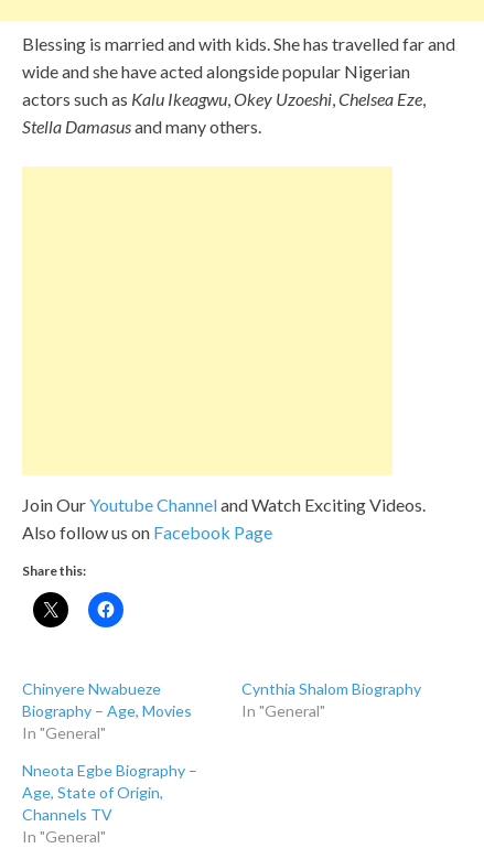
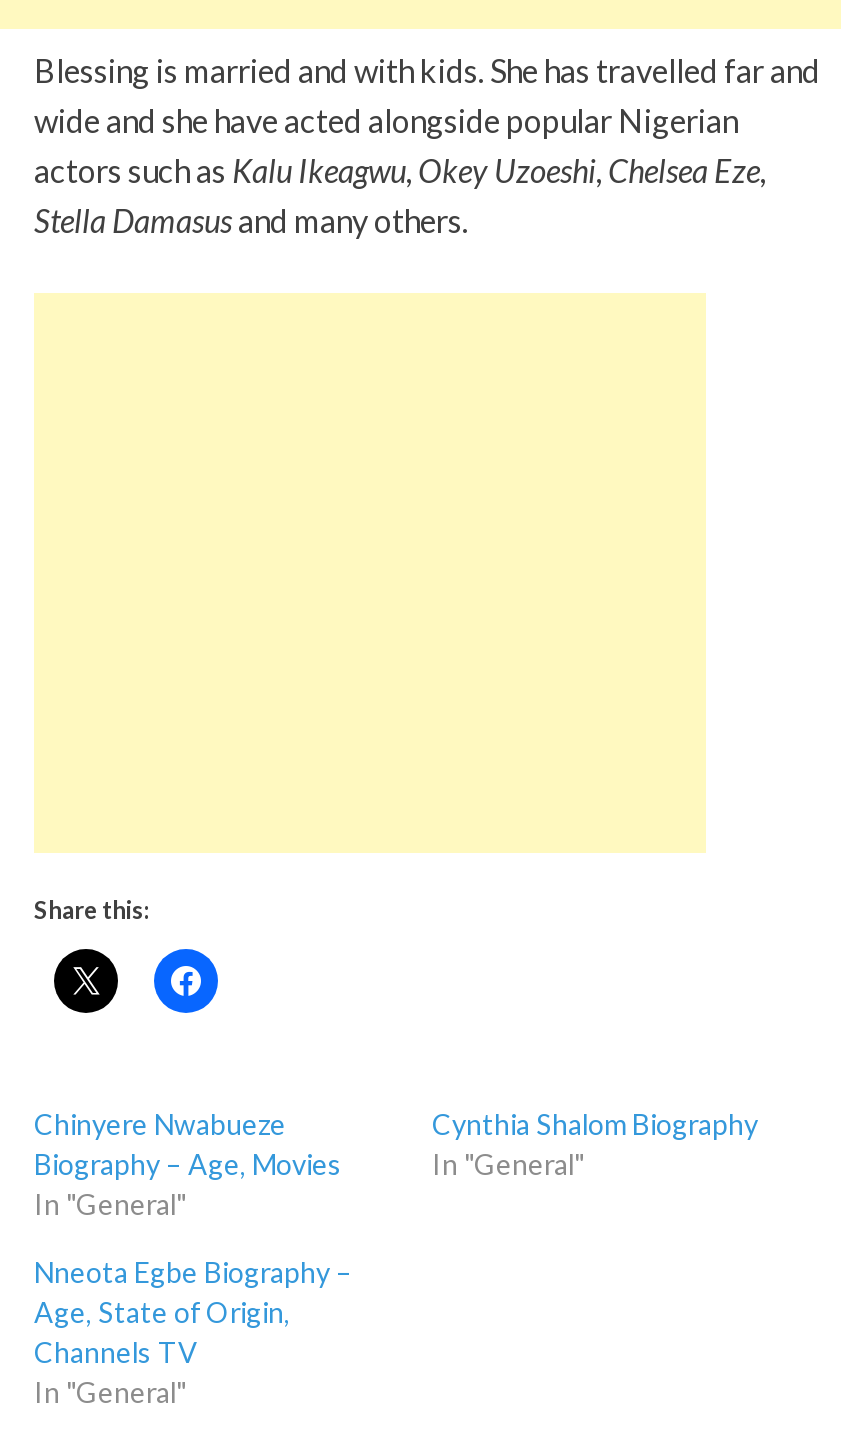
[22,494,426,543] Join Our Youtube Channel and Watch Exciting Videos. | Also follow us on Facebook Page -> none

